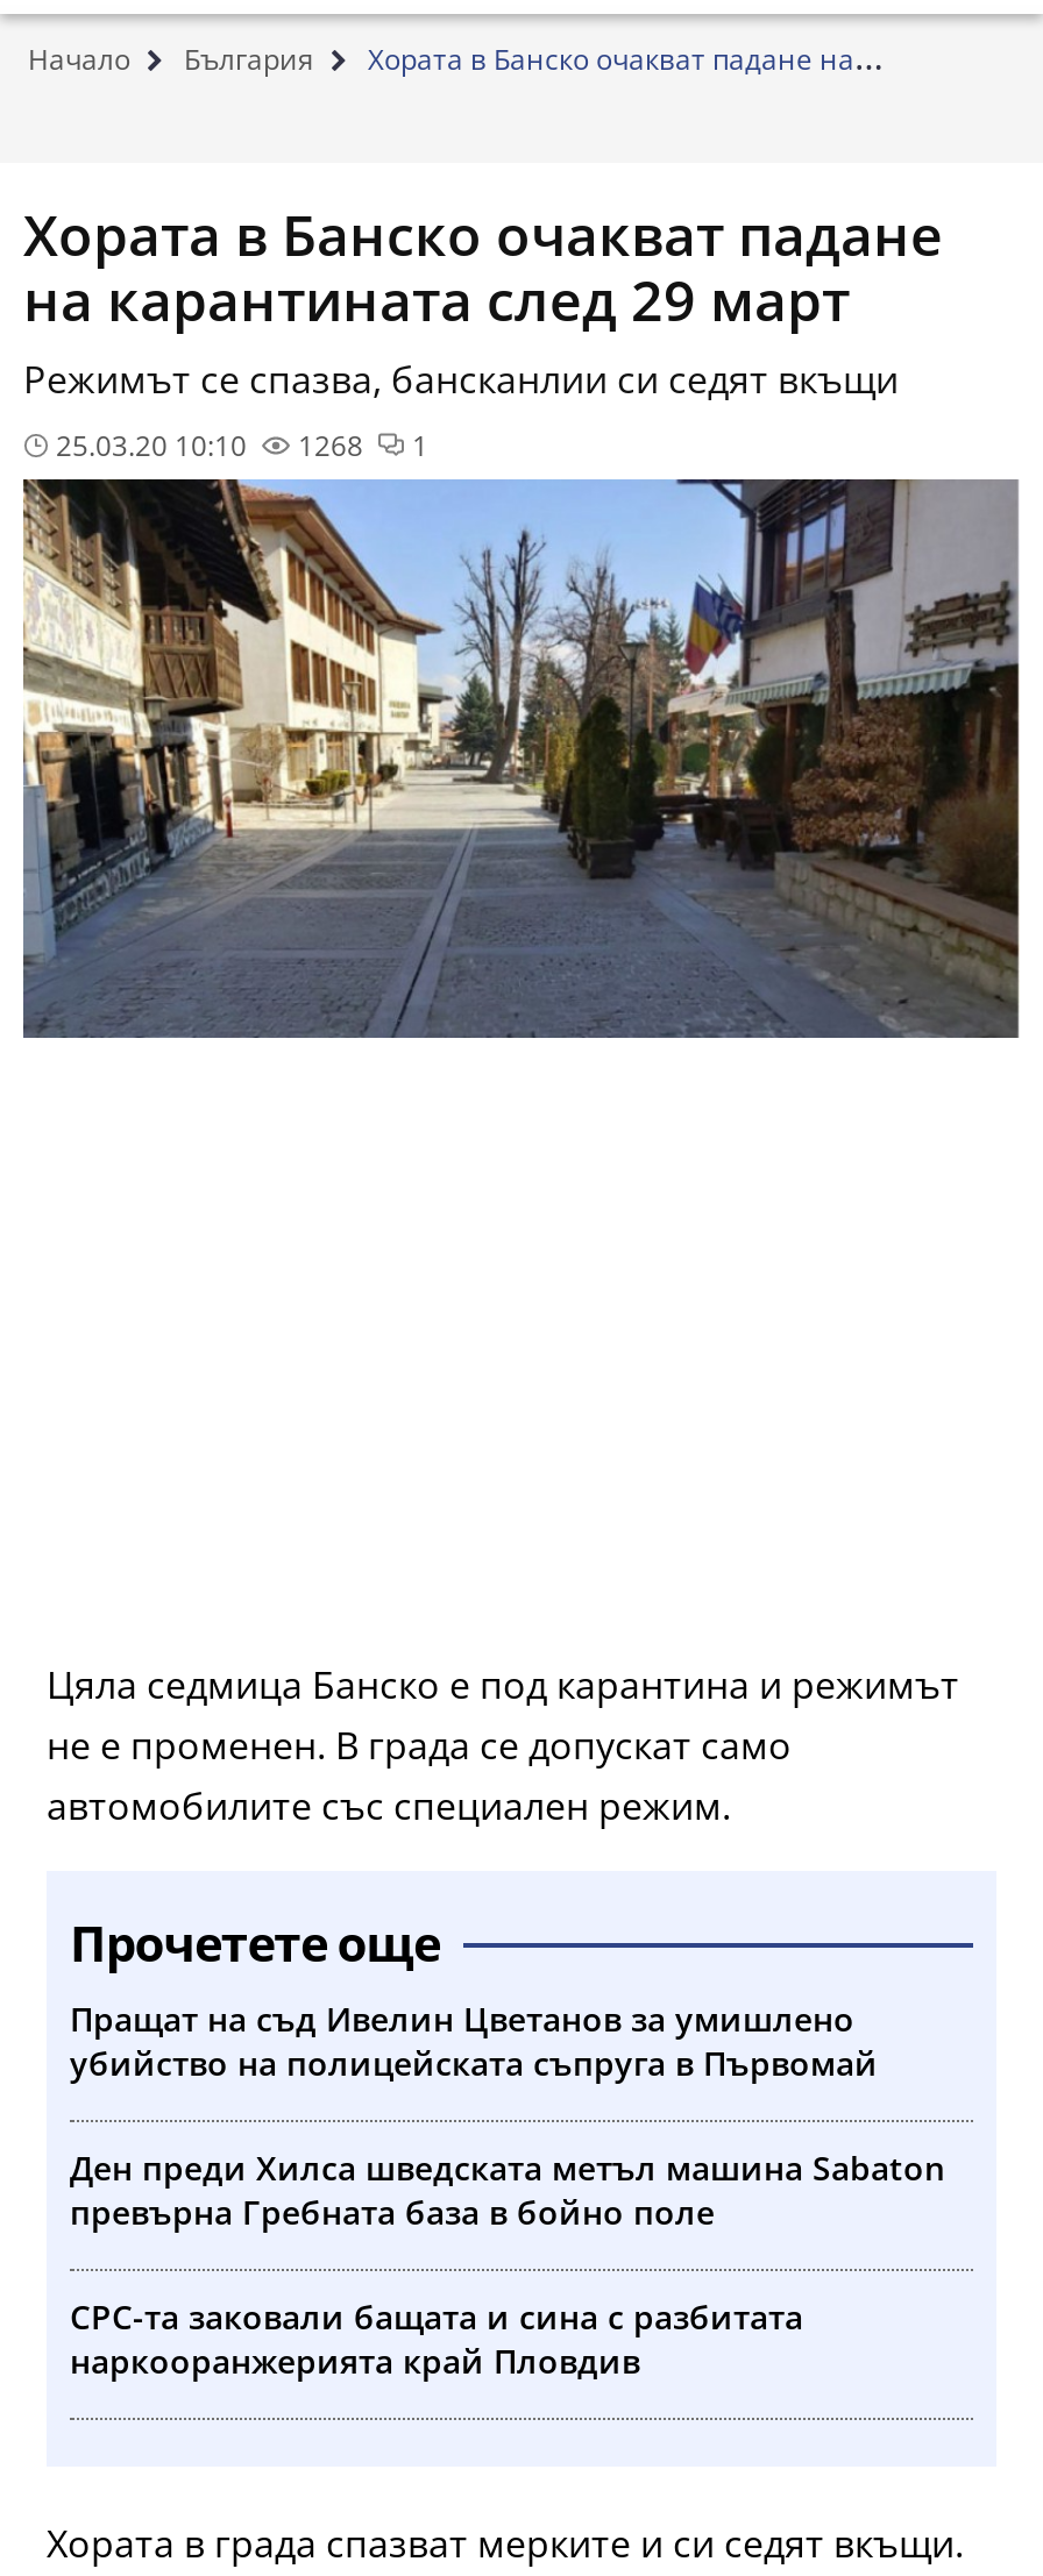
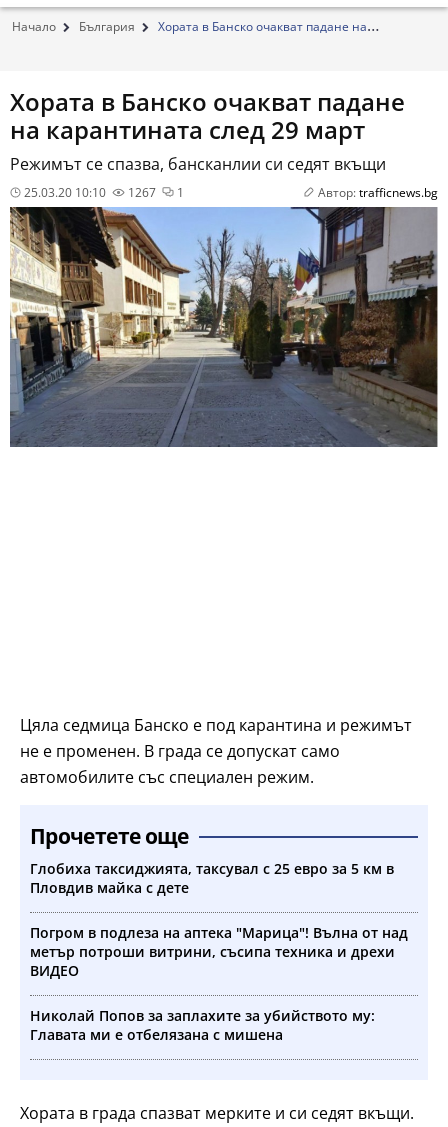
[49,426,428,465] 25.03.20 10:10 1268 1 -> [21,184,184,201] 25.03.20 10:10 1267 1
none -> [318,184,438,201] Автор: trafficnews.bg
[70,1997,878,2085] Пращат на съд Ивелин Цветанов за умишлено | убийство на полицейската съпруга в Първомай -> [30,859,394,897] Глобиха таксиджията, таксувал с 25 евро за 5 км в | Пловдив майка с дете
[70,2146,945,2234] Ден преди Хилса шведската метъл машина Sabaton | превърна Гребната база в бойно поле -> [30,923,408,980] Погром в подлеза на аптека "Марица"! Вълна от над | метър потроши витрини, съсипа техника и дрехи | ВИДЕО
[70,2295,803,2383] СРС-та заковали бащата и сина с разбитата | наркооранжерията край Пловдив -> [30,1006,375,1044] Николай Попов за заплахите за убийството му: | Главата ми е отбелязана с мишена

